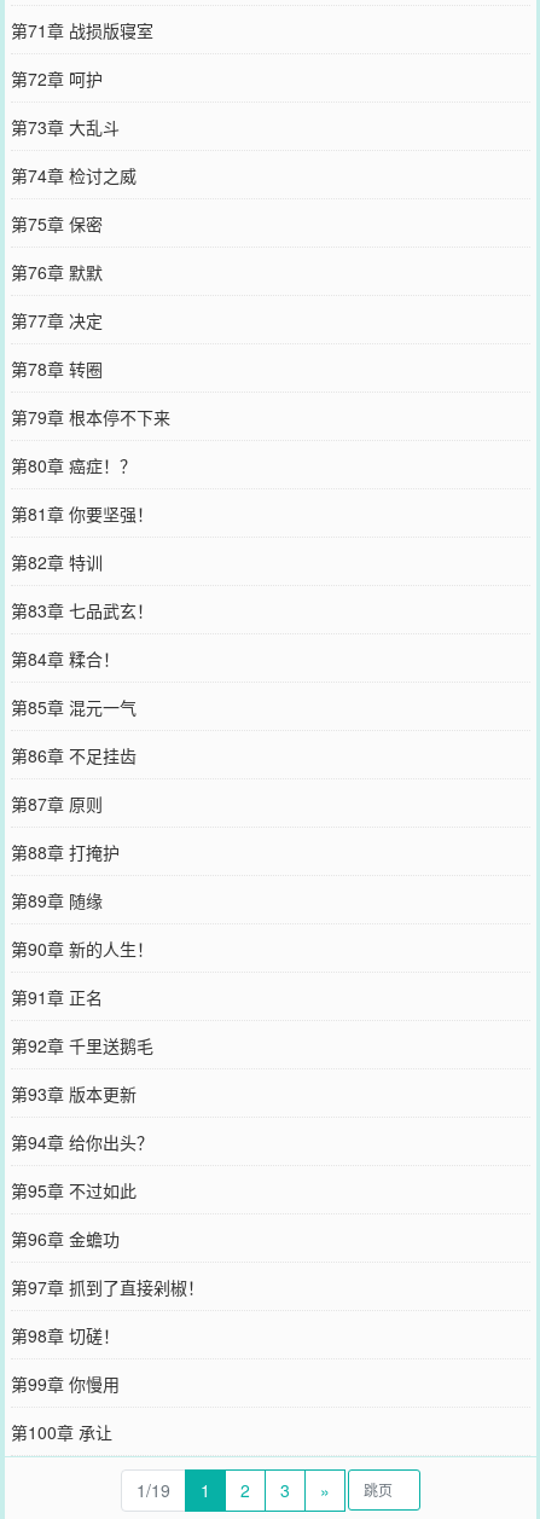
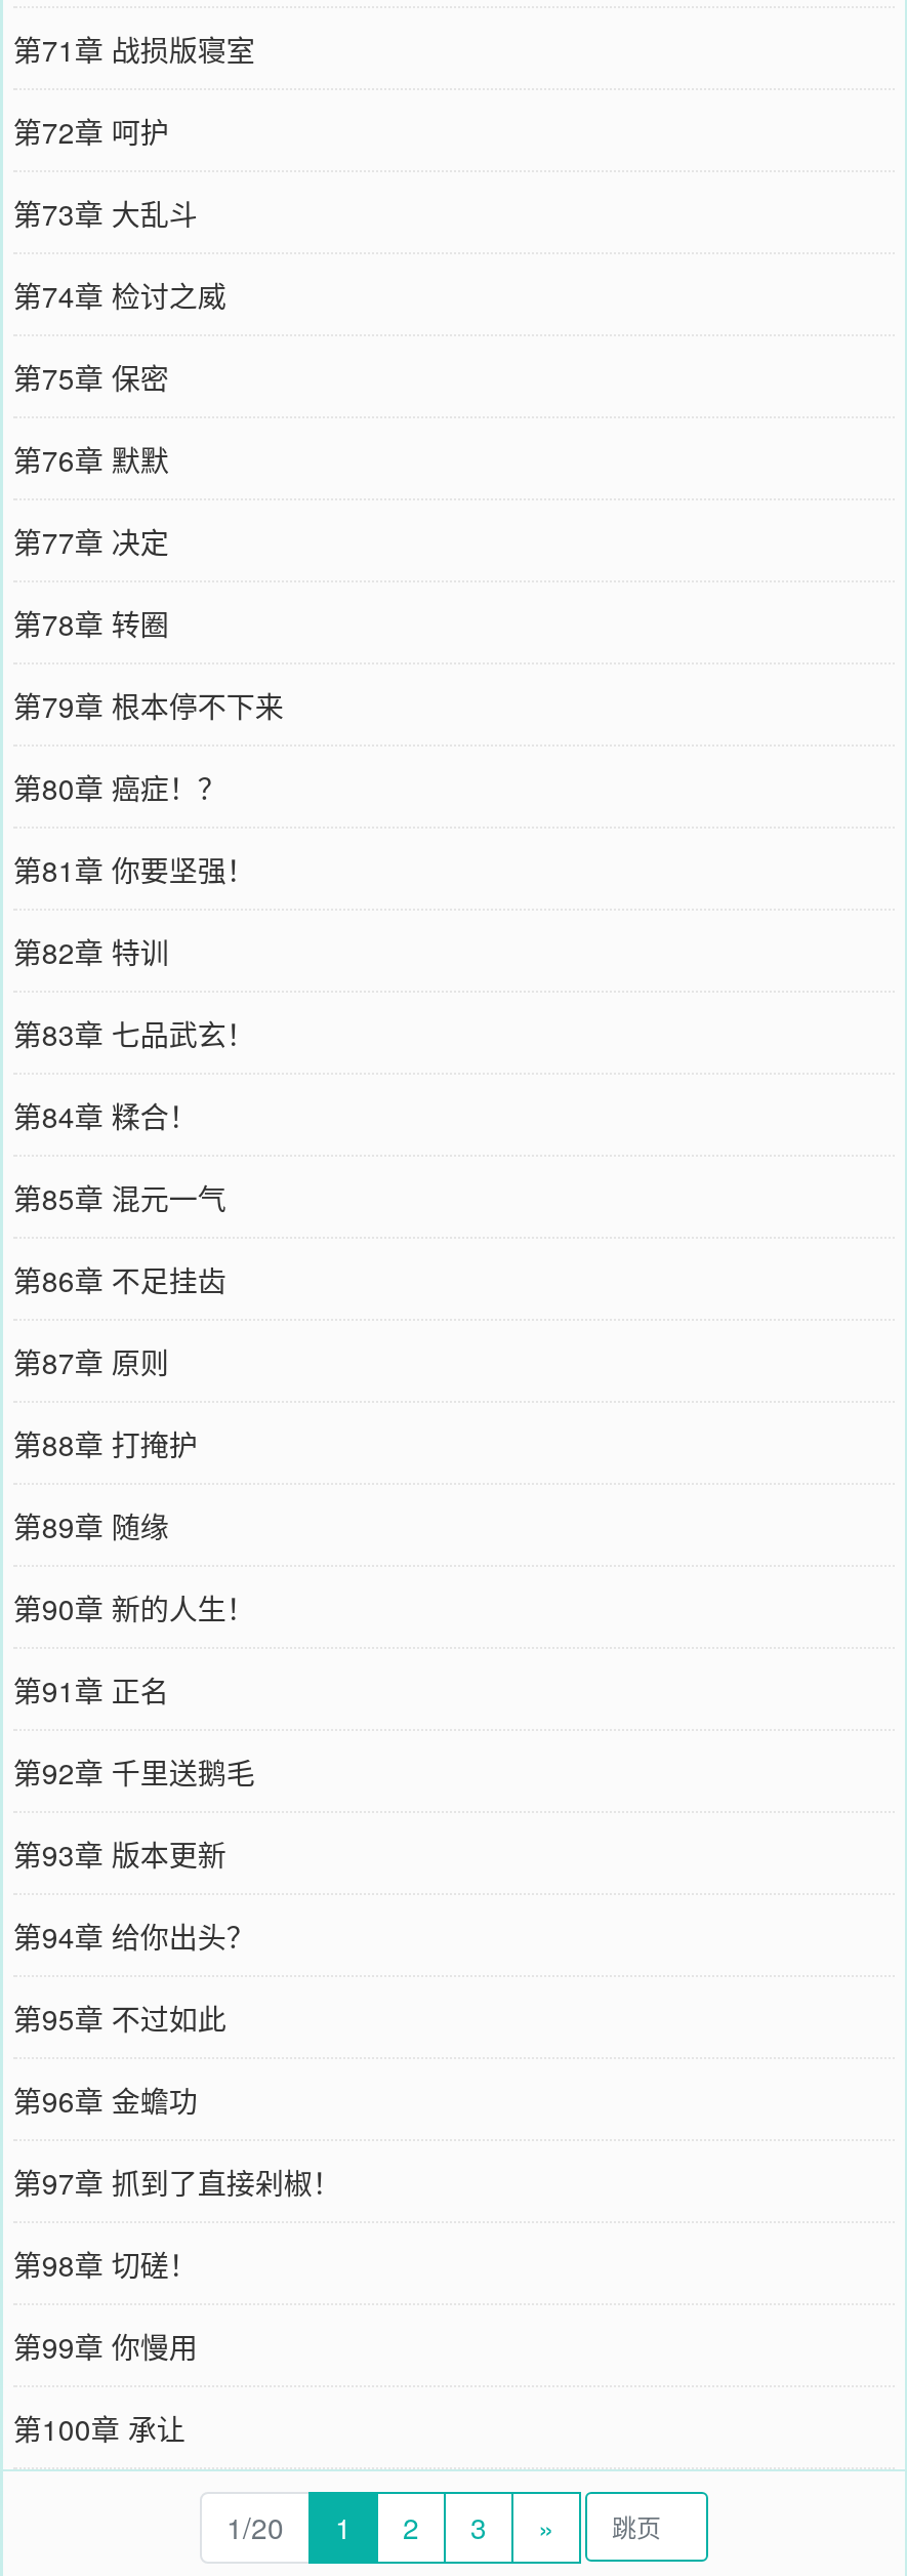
[137,1478,170,1502] 1/19 -> [226,2506,284,2547] 1/20

